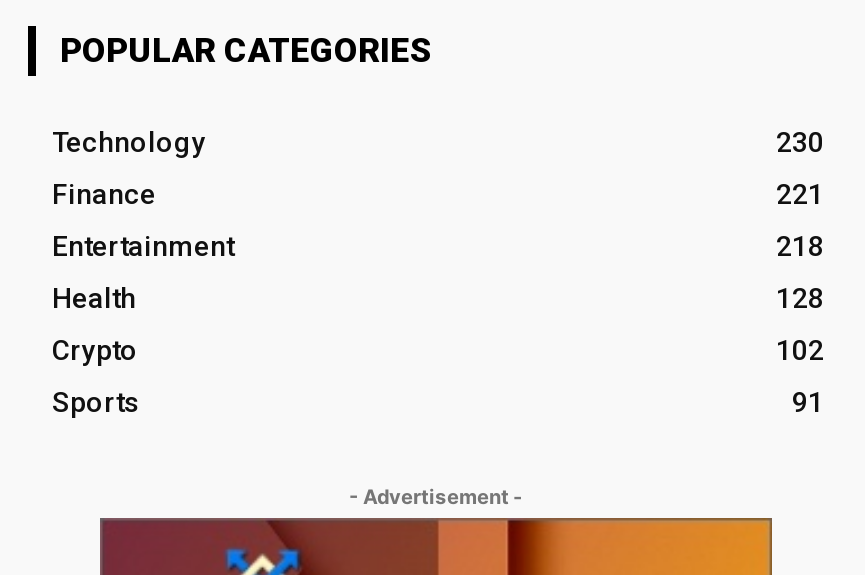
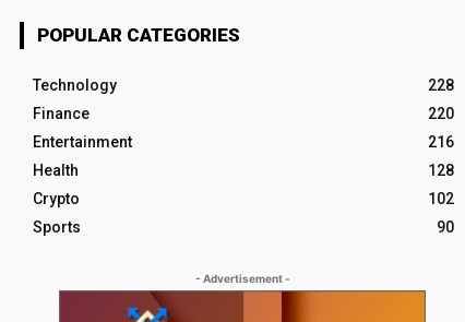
[776,126,824,158] 230 -> [428,77,454,94] 228
[776,178,824,210] 221 -> [428,105,454,123] 220
[776,230,824,262] 218 -> [428,134,454,151] 216
[792,386,824,418] 91 -> [437,219,454,236] 90

